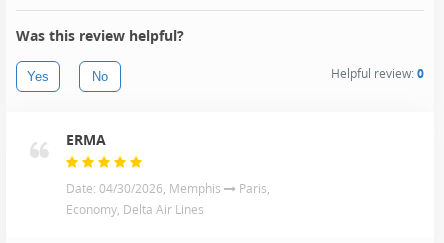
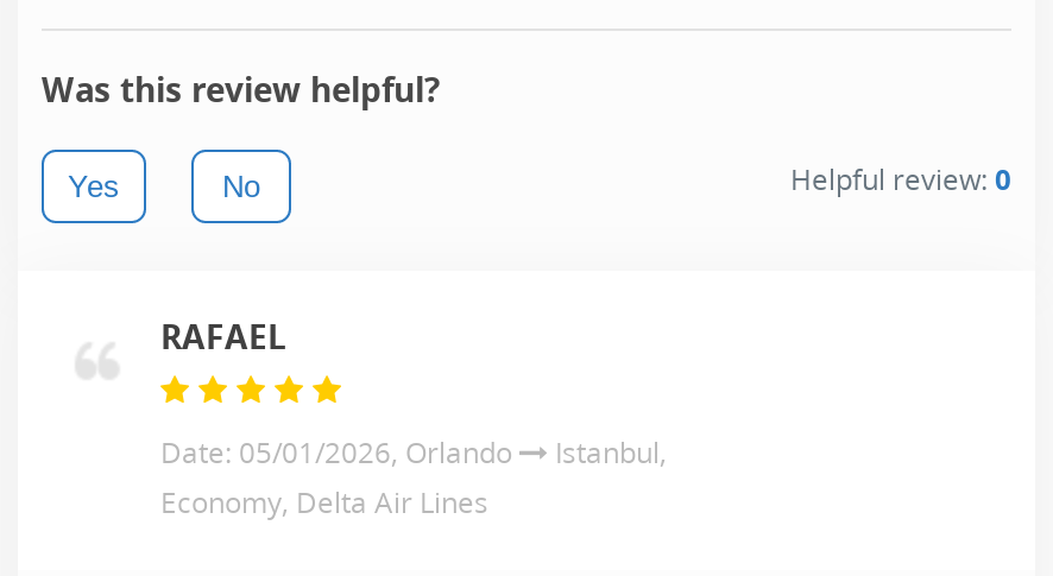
[66,130,106,149] ERMA -> [160,314,286,359] RAFAEL
[66,180,270,197] Date: 04/30/2026, Memphis | Paris, -> [160,433,667,473] Date: 05/01/2026, Orlando | Istanbul,

